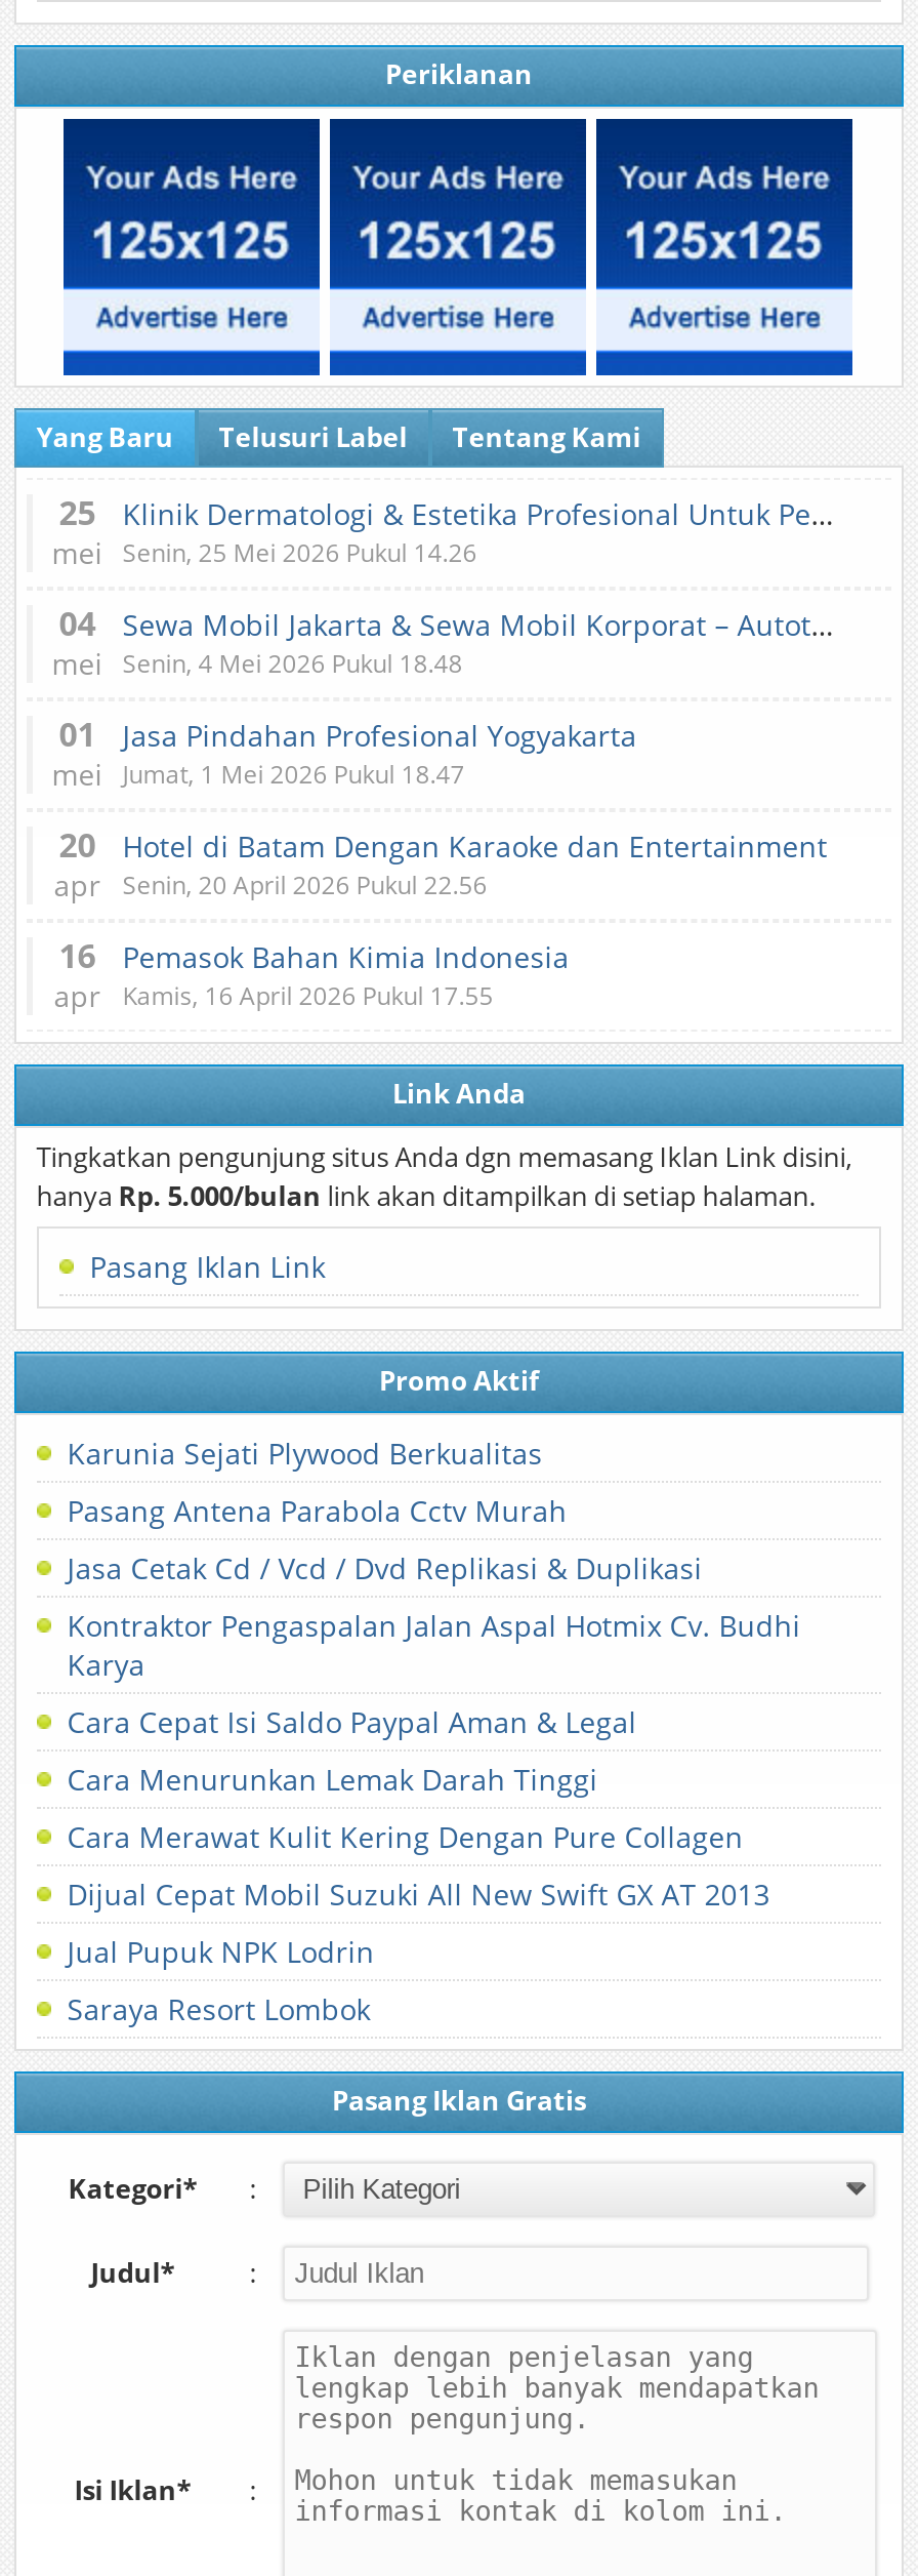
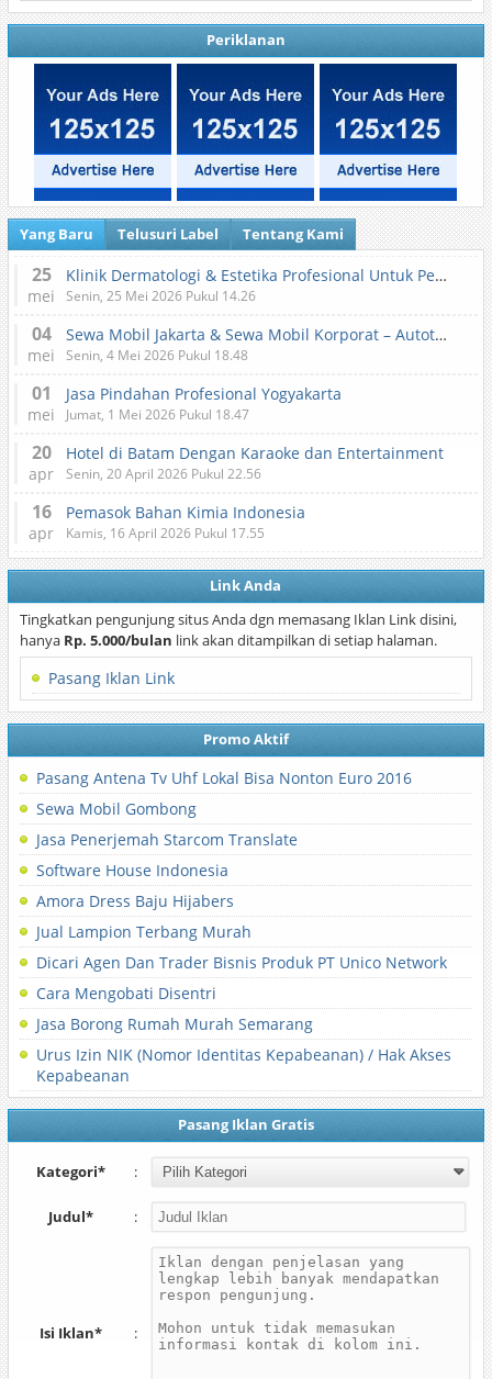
[67,1434,542,1473] Karunia Sejati Plywood Berkualitas -> [36,767,412,788] Pasang Antena Tv Uhf Lokal Bisa Nonton Euro 2016
[67,1491,567,1530] Pasang Antena Parabola Cctv Murah -> [36,798,196,819] Sewa Mobil Gombong
[67,1548,702,1587] Jasa Cetak Cd / Vcd / Dvd Replikasi & Duplikasi -> [36,829,297,850] Jasa Penerjemah Starcom Translate
[67,1606,801,1684] Kontraktor Pengaspalan Jalan Aspal Hotmix Cv. Budhi | Karya -> [36,860,228,881] Software House Indonesia
[67,1702,637,1741] Cara Cepat Isi Saldo Paypal Aman & Legal -> [36,890,234,911] Amora Dress Baju Hijabers
[67,1760,598,1799] Cara Menurunkan Lemak Darah Tinggi -> [36,921,251,942] Jual Lampion Terbang Murah
[67,1817,743,1856] Cara Merawat Kulit Kering Dengan Pure Collagen -> [36,952,447,973] Dicari Agen Dan Trader Bisnis Produk PT Unico Network
[67,1875,770,1914] Dijual Cepat Mobil Suzuki All New Swift GX AT 2013 -> [36,983,216,1004] Cara Mengobati Disentri
[67,1932,374,1971] Jual Pupuk NPK Lodrin -> [36,1013,313,1034] Jasa Borong Rumah Murah Semarang
[67,1989,370,2028] Saraya Resort Lombok -> [36,1044,451,1086] Urus Izin NIK (Nomor Identitas Kepabeanan) / Hak Akses | Kepabeanan

